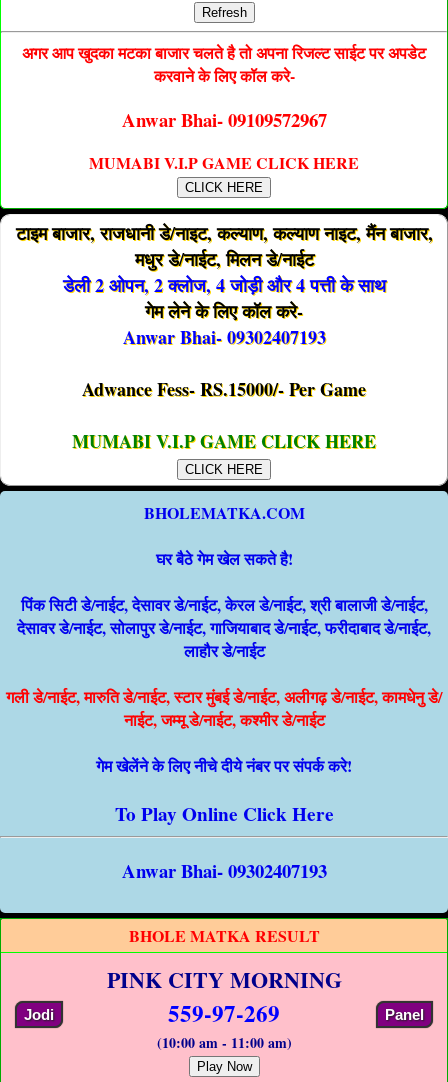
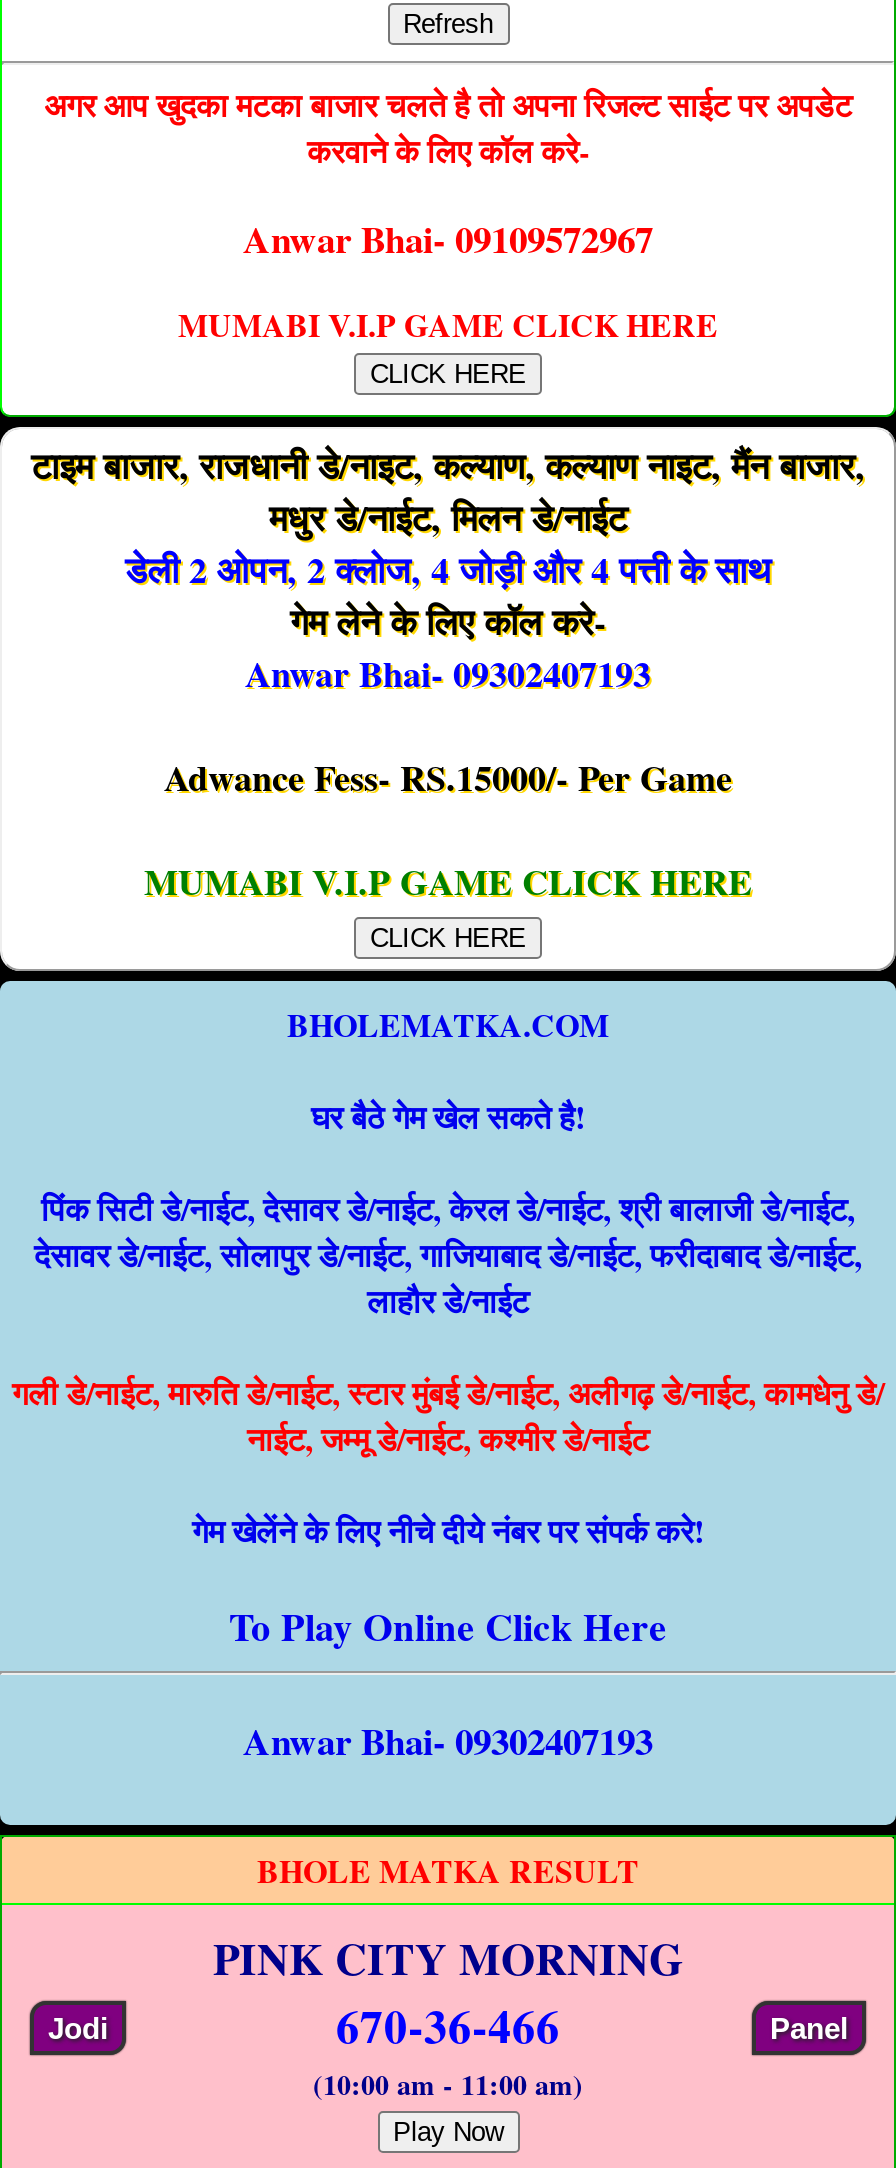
[168,996,280,1030] 559-97-269 -> [336,1991,560,2059] 670-36-466

